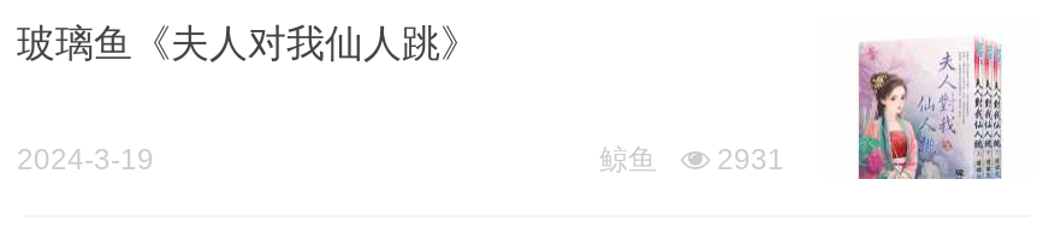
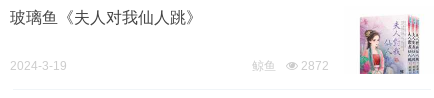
[599,143,784,177] 鲸鱼 2931 -> [252,59,329,73] 鲸鱼 2872

